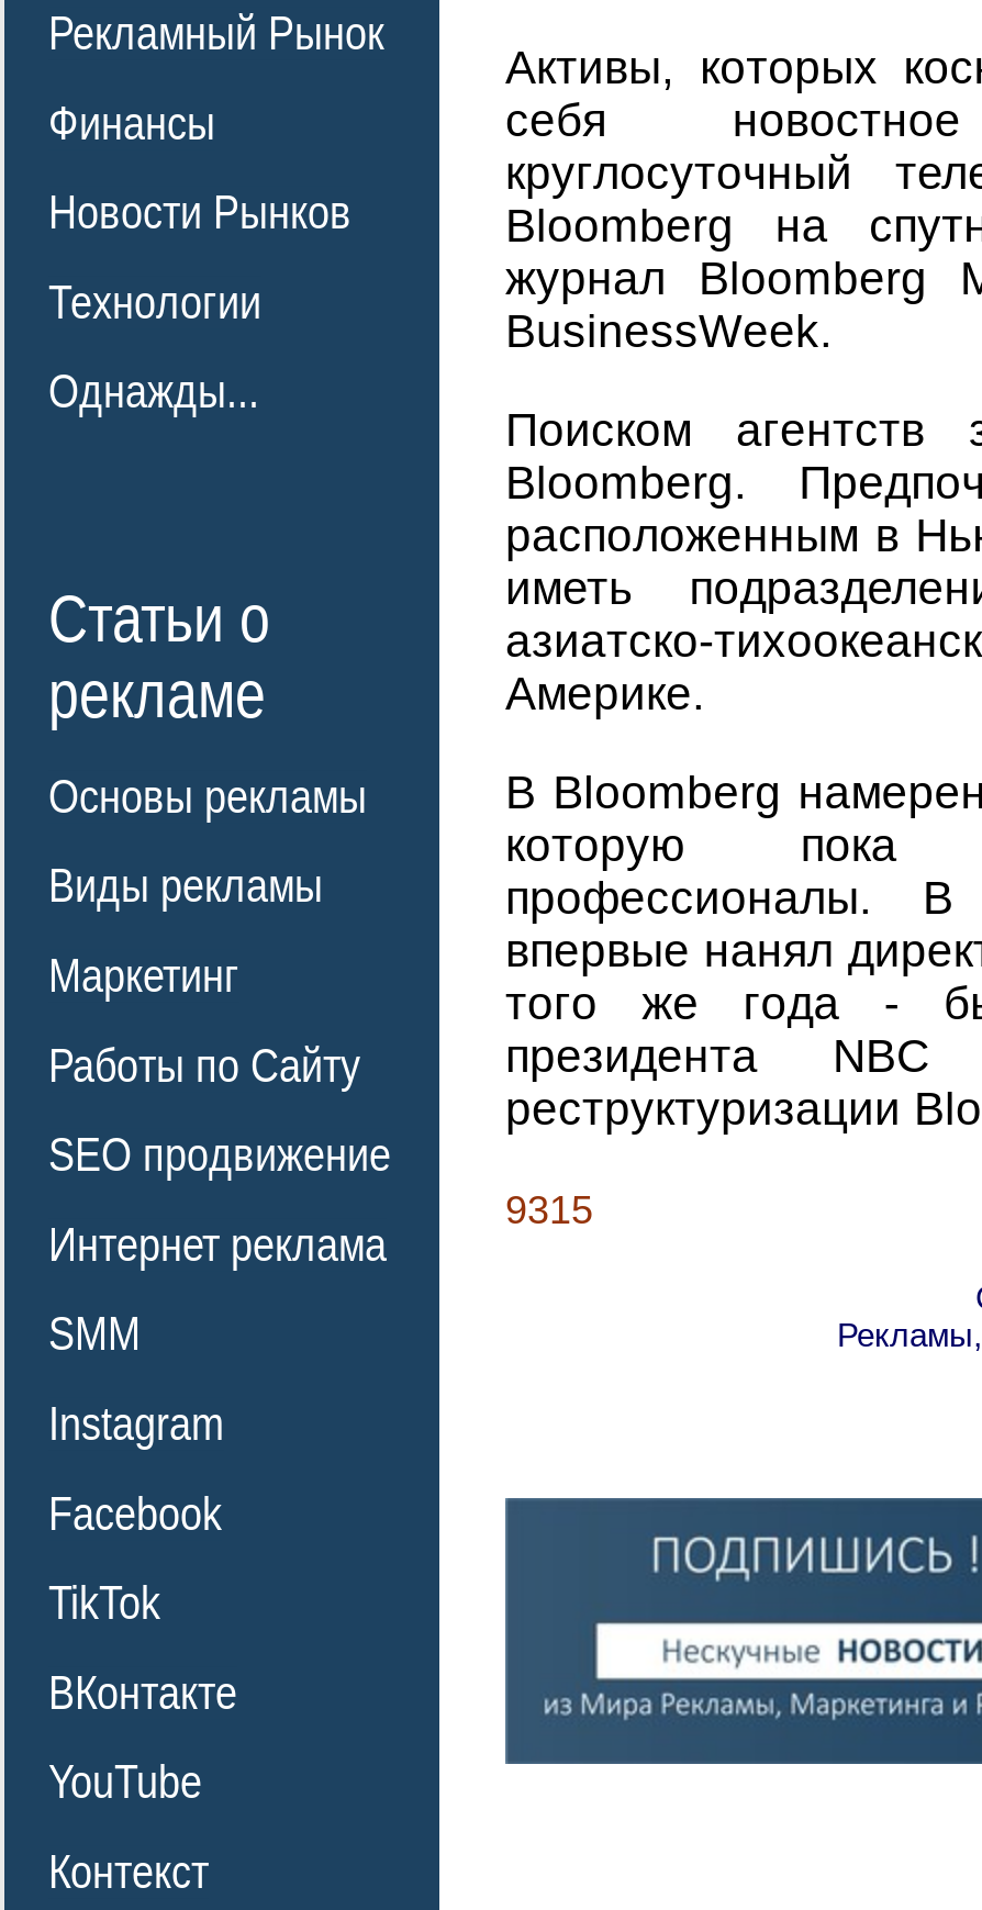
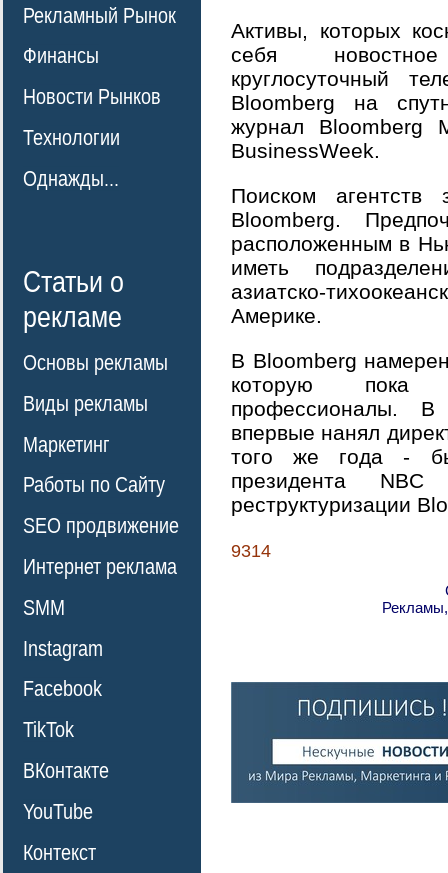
[505,1188,593,1232] 9315 -> [231,541,271,561] 9314

